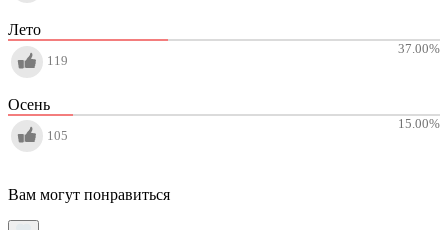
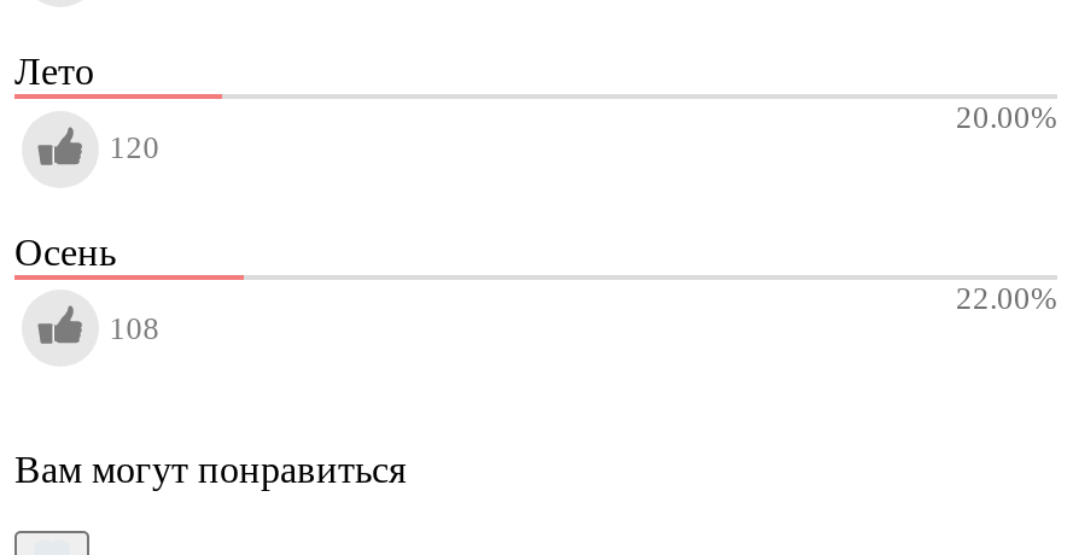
[398,42,440,56] 37.00% -> [956,101,1057,135] 20.00%
[47,54,68,68] 119 -> [109,132,160,165] 120
[398,116,440,130] 15.00% -> [956,281,1057,315] 22.00%
[47,129,68,143] 105 -> [109,312,160,346] 108

